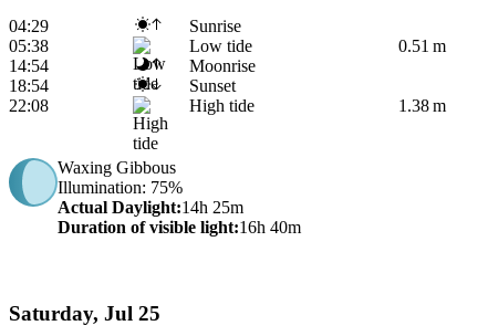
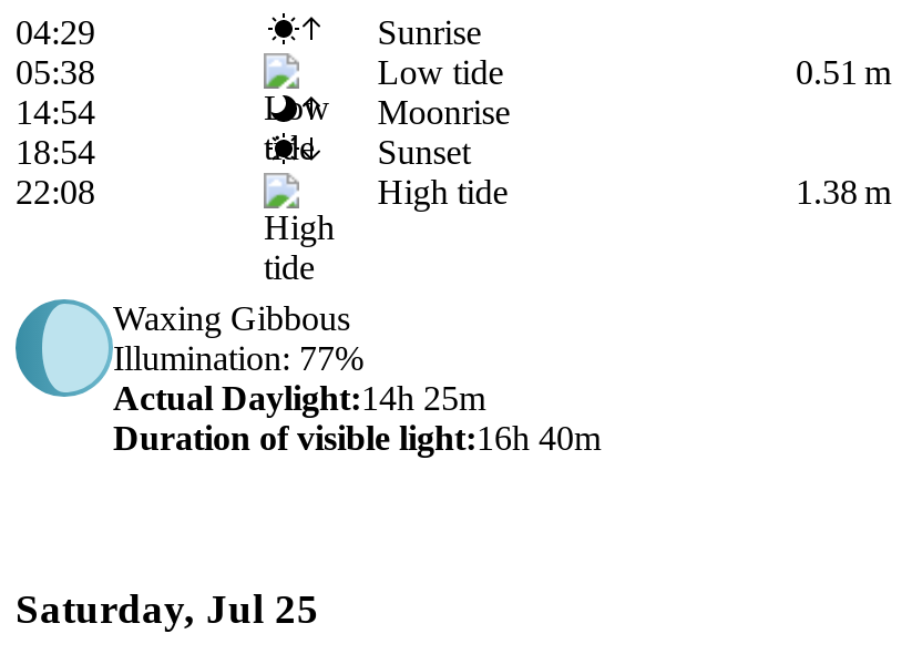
[58,178,183,197] Illumination: 75% -> [113,338,363,376] Illumination: 77%

